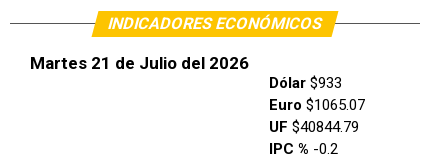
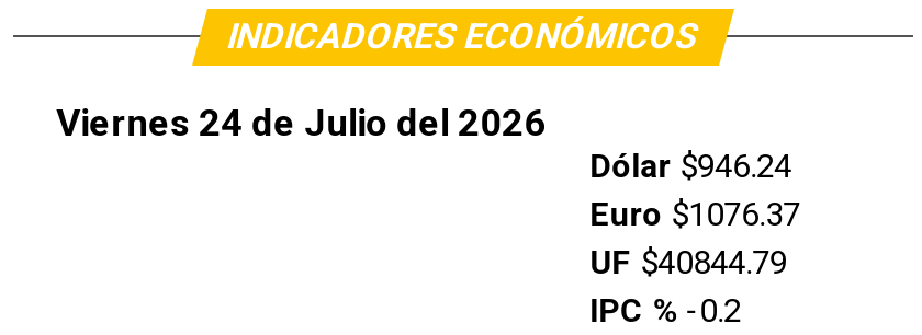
[30,53,249,73] Martes 21 de Julio del 2026 -> [56,101,546,145] Viernes 24 de Julio del 2026
[269,74,342,92] Dólar $933 -> [590,147,792,186] Dólar $946.24
[269,96,365,114] Euro $1065.07 -> [590,195,801,234] Euro $1076.37

